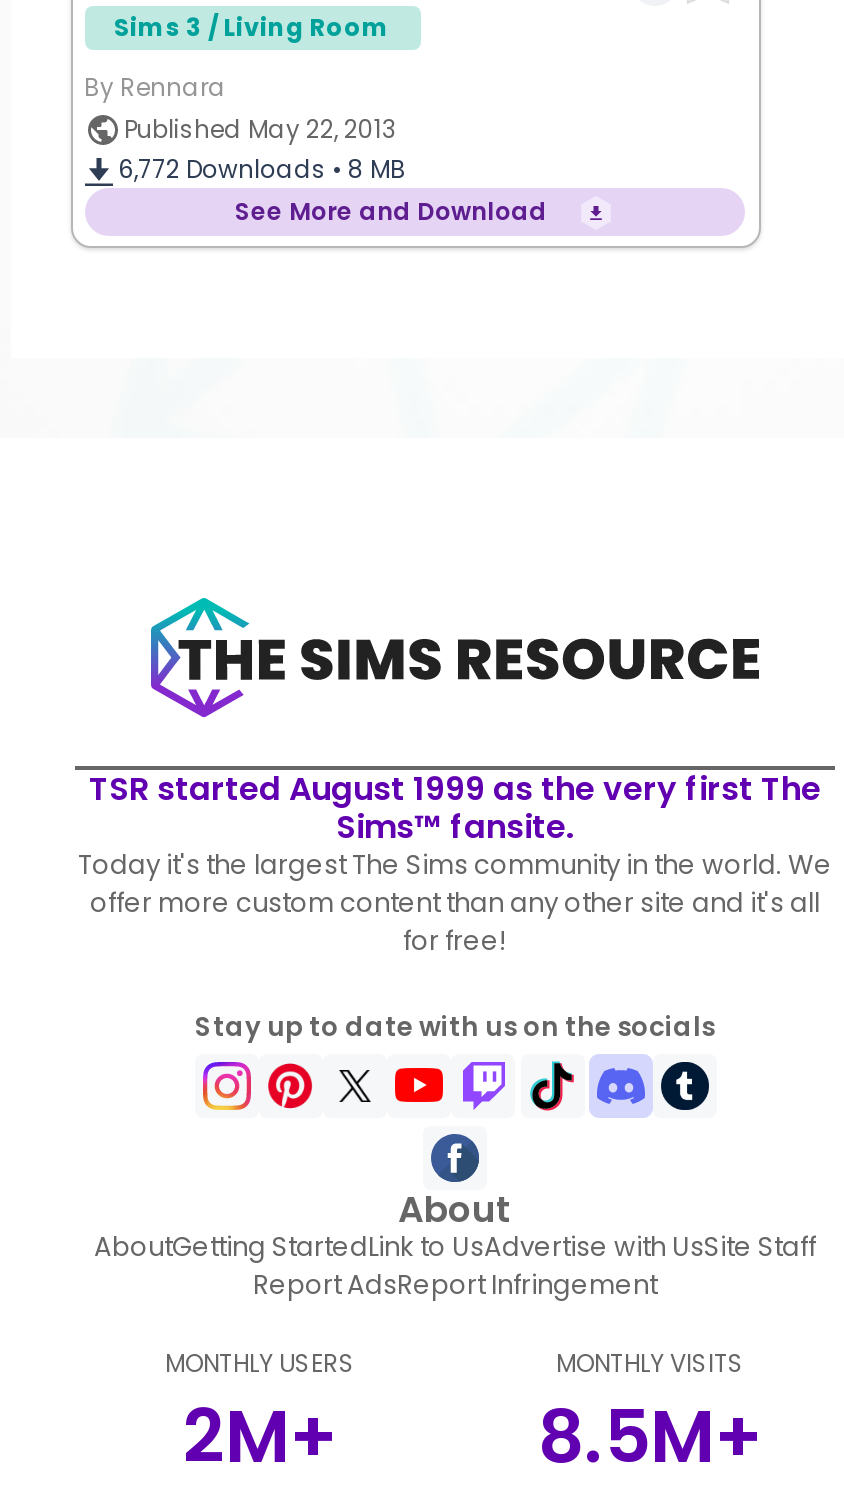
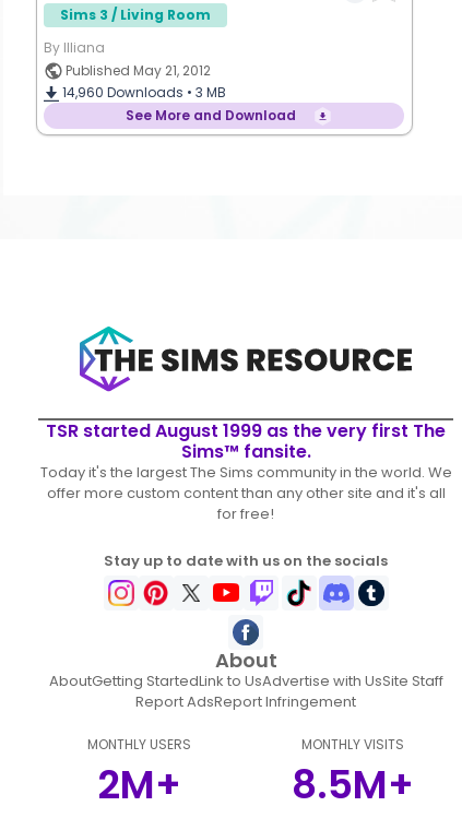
[84,70,226,104] By Rennara -> [43,38,104,57] By Illiana
[124,112,396,146] Published May 22, 2013 -> [65,61,210,80] Published May 21, 2012
[118,152,406,186] 6,772 Downloads • 8 MB -> [62,83,226,101] 14,960 Downloads • 3 MB

